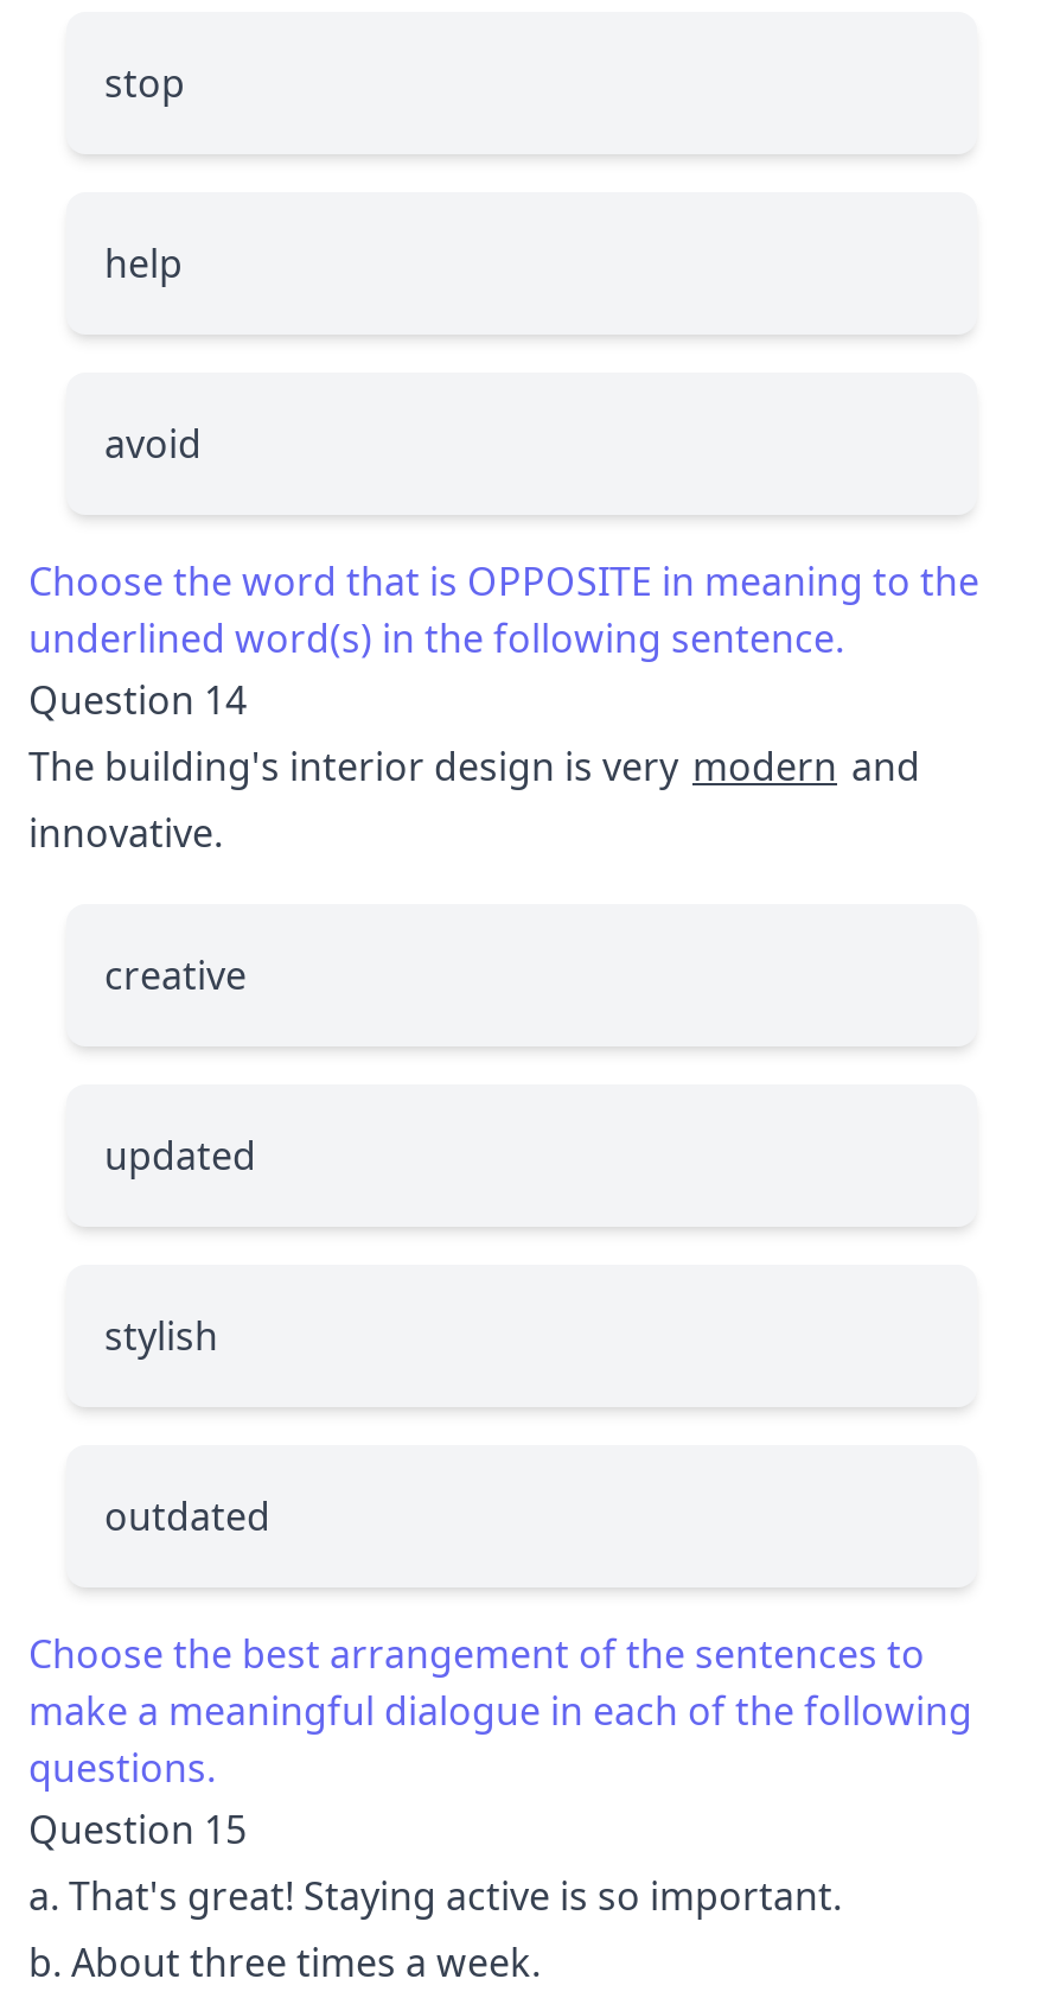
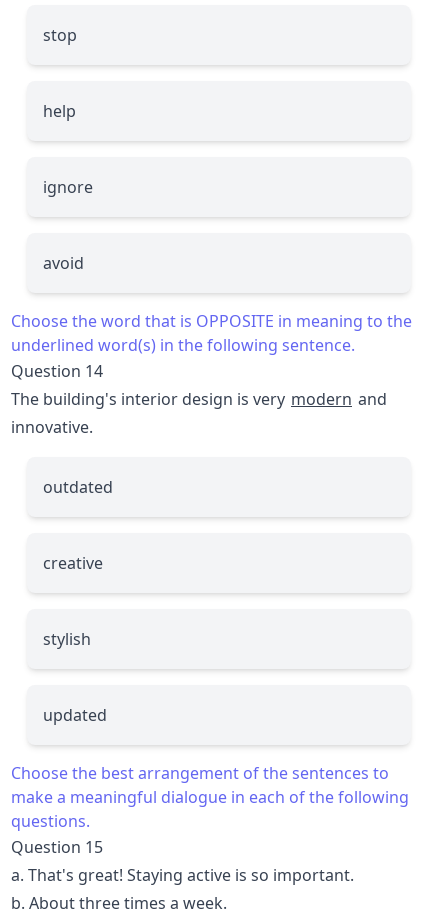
none -> [43,176,93,198] ignore
moved [104,948,256,1361] -> [43,552,107,726]: creative | stylish | updated
moved [104,1489,270,1541] -> [43,476,113,498]: outdated

